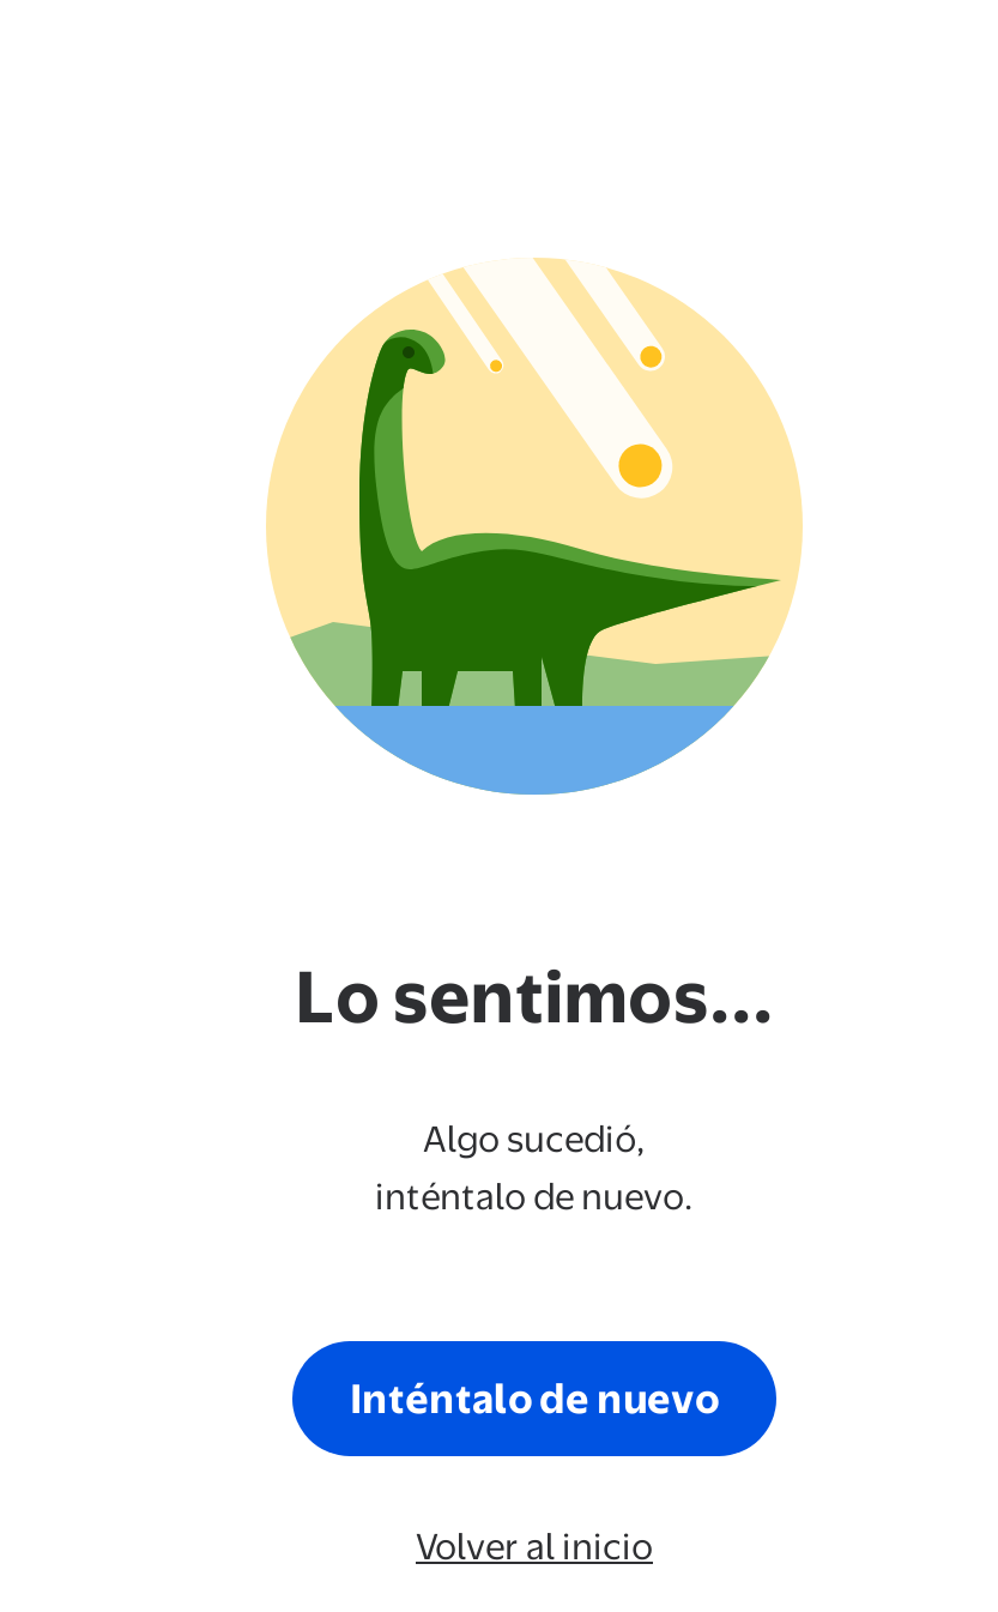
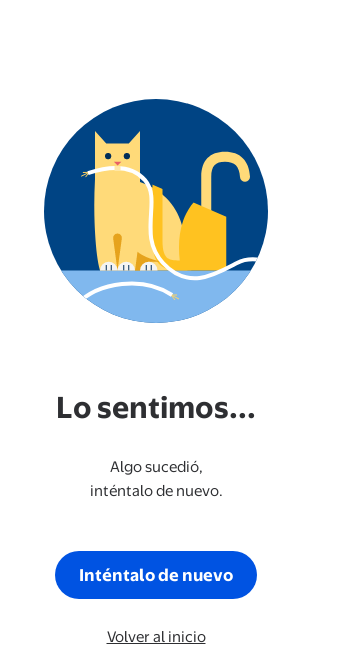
[266,258,803,739] [image] -> [43,98,269,301] [image]

